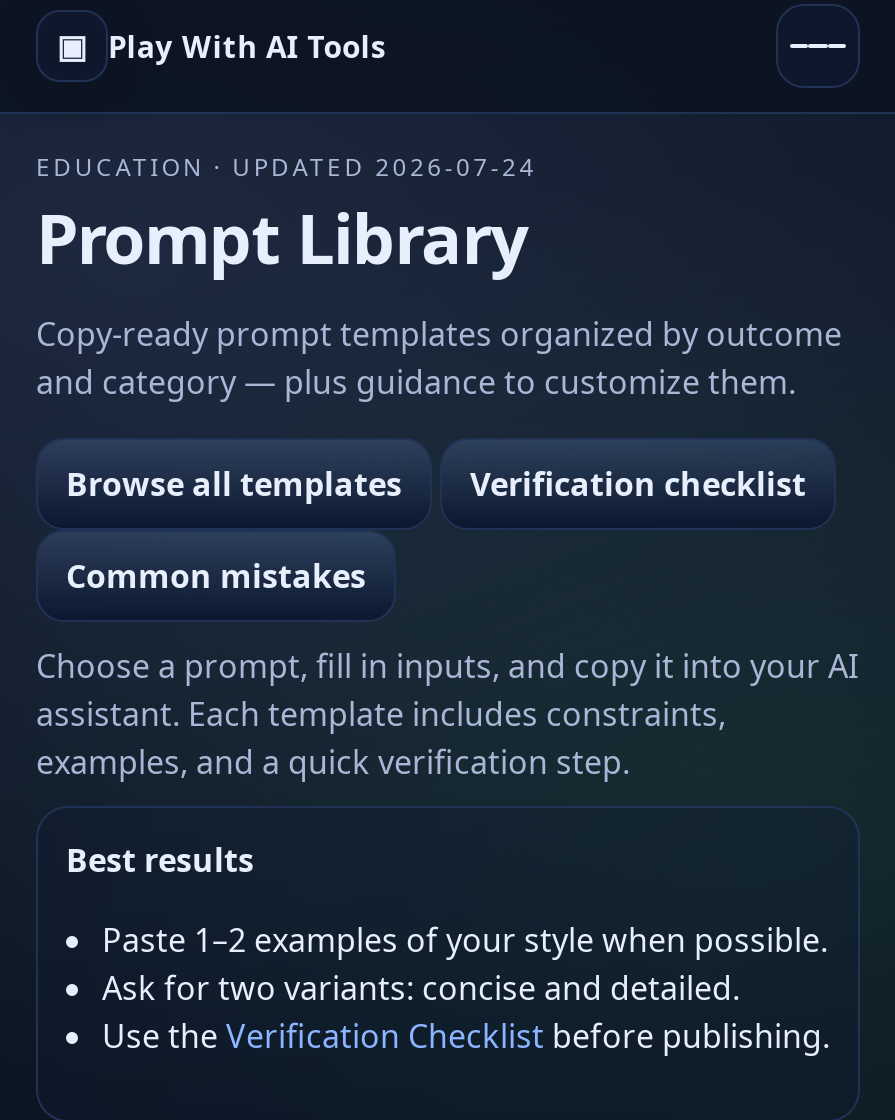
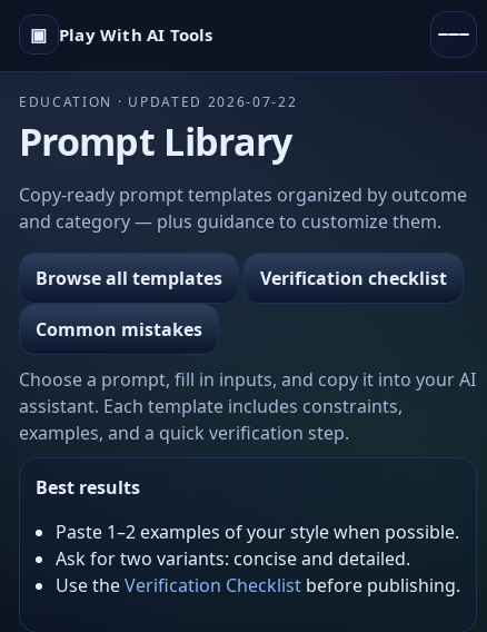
[36,150,537,184] EDUCATION · UPDATED 2026-07-24 -> [19,92,297,111] EDUCATION · UPDATED 2026-07-22

